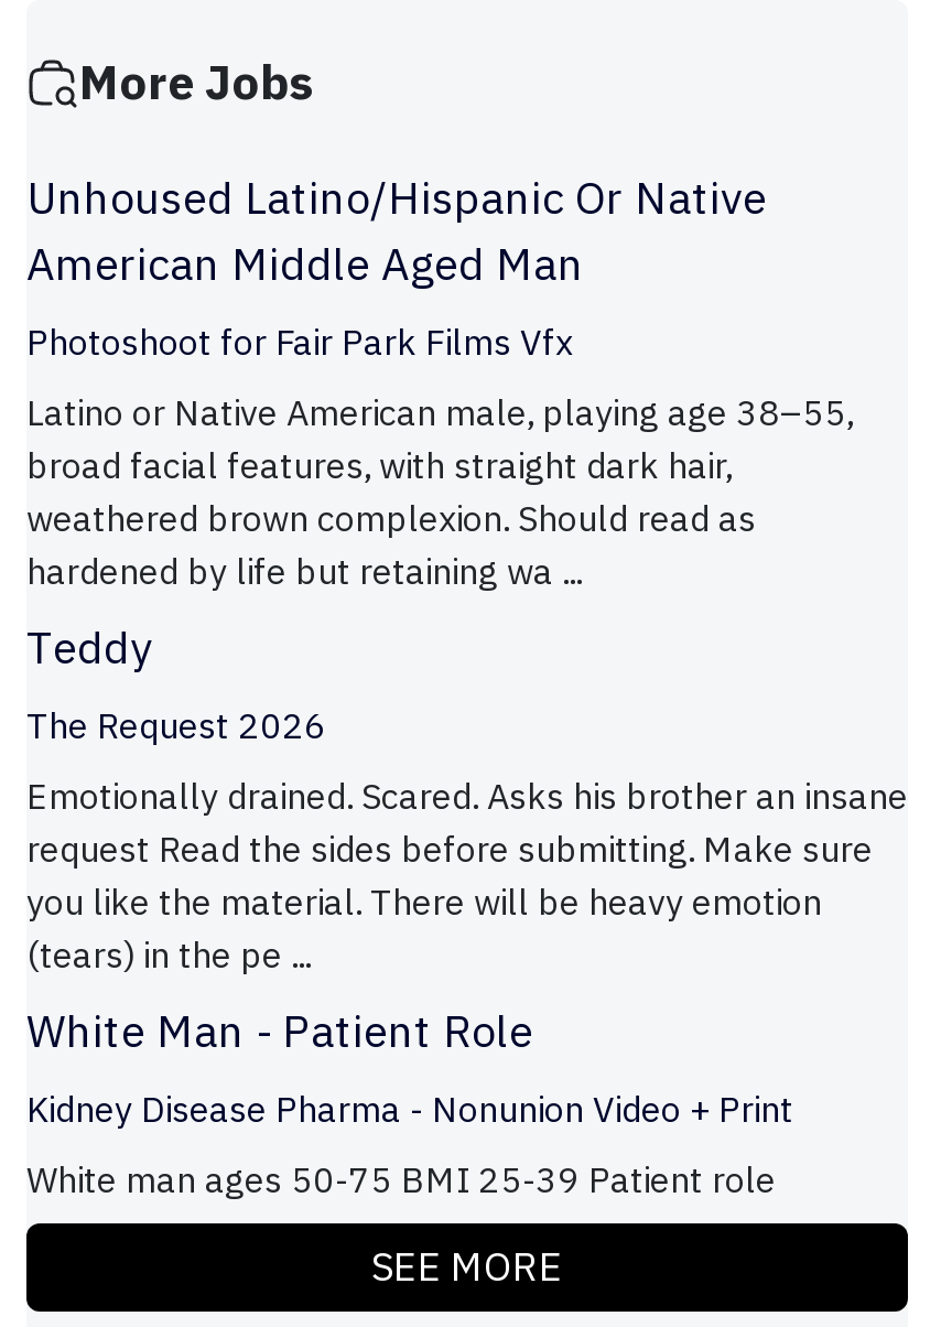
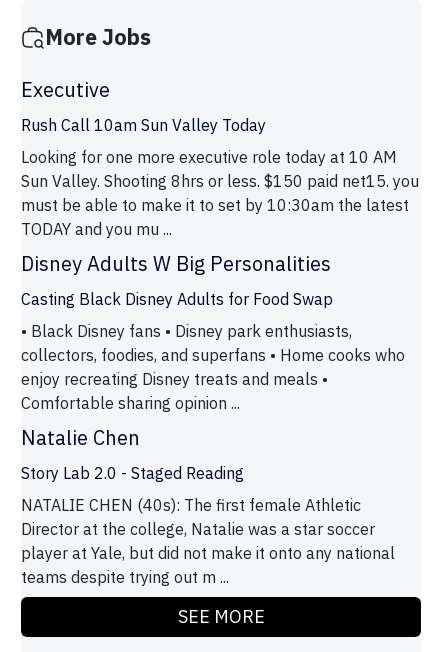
[26,168,767,364] Unhoused Latino/Hispanic Or Native | American Middle Aged Man | Photoshoot for Fair Park Films Vfx -> [21,76,266,135] Executive | Rush Call 10am Sun Valley Today
[26,391,853,748] Latino or Native American male, playing age 38–55, | broad facial features, with straight dark hair, | weathered brown complexion. Should read as | hardened by life but retaining wa ... | Teddy | The Request 2026 -> [21,147,419,309] Looking for one more executive role today at 10 AM | Sun Valley. Shooting 8hrs or less. $150 paid net15. you | must be able to make it to set by 10:30am the latest | TODAY and you mu ... | Disney Adults W Big Personalities | Casting Black Disney Adults for Food Swap
[26,774,908,1131] Emotionally drained. Scared. Asks his brother an insane | request Read the sides before submitting. Make sure | you like the material. There will be heavy emotion | (tears) in the pe ... | White Man - Patient Role | Kidney Disease Pharma - Nonunion Video + Print -> [21,321,405,483] • Black Disney fans • Disney park enthusiasts, | collectors, foodies, and superfans • Home cooks who | enjoy recreating Disney treats and meals • | Comfortable sharing opinion ... | Natalie Chen | Story Lab 2.0 - Staged Reading
[26,1158,776,1202] White man ages 50-75 BMI 25-39 Patient role -> [21,495,395,587] NATALIE CHEN (40s): The first female Athletic | Director at the college, Natalie was a star soccer | player at Yale, but did not make it onto any national | teams despite trying out m ...

